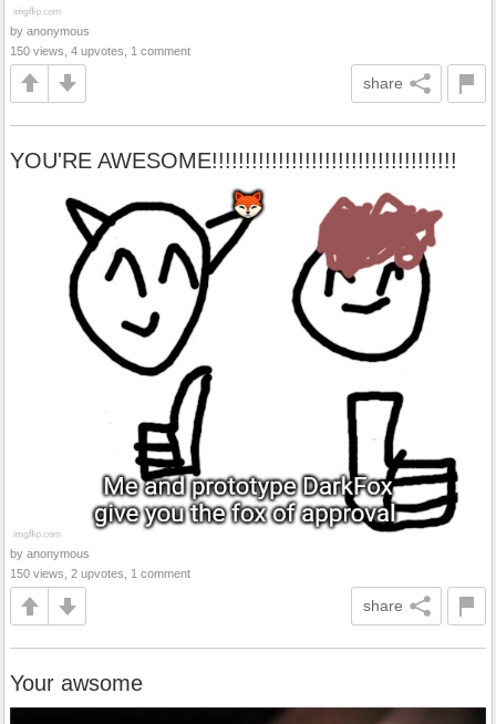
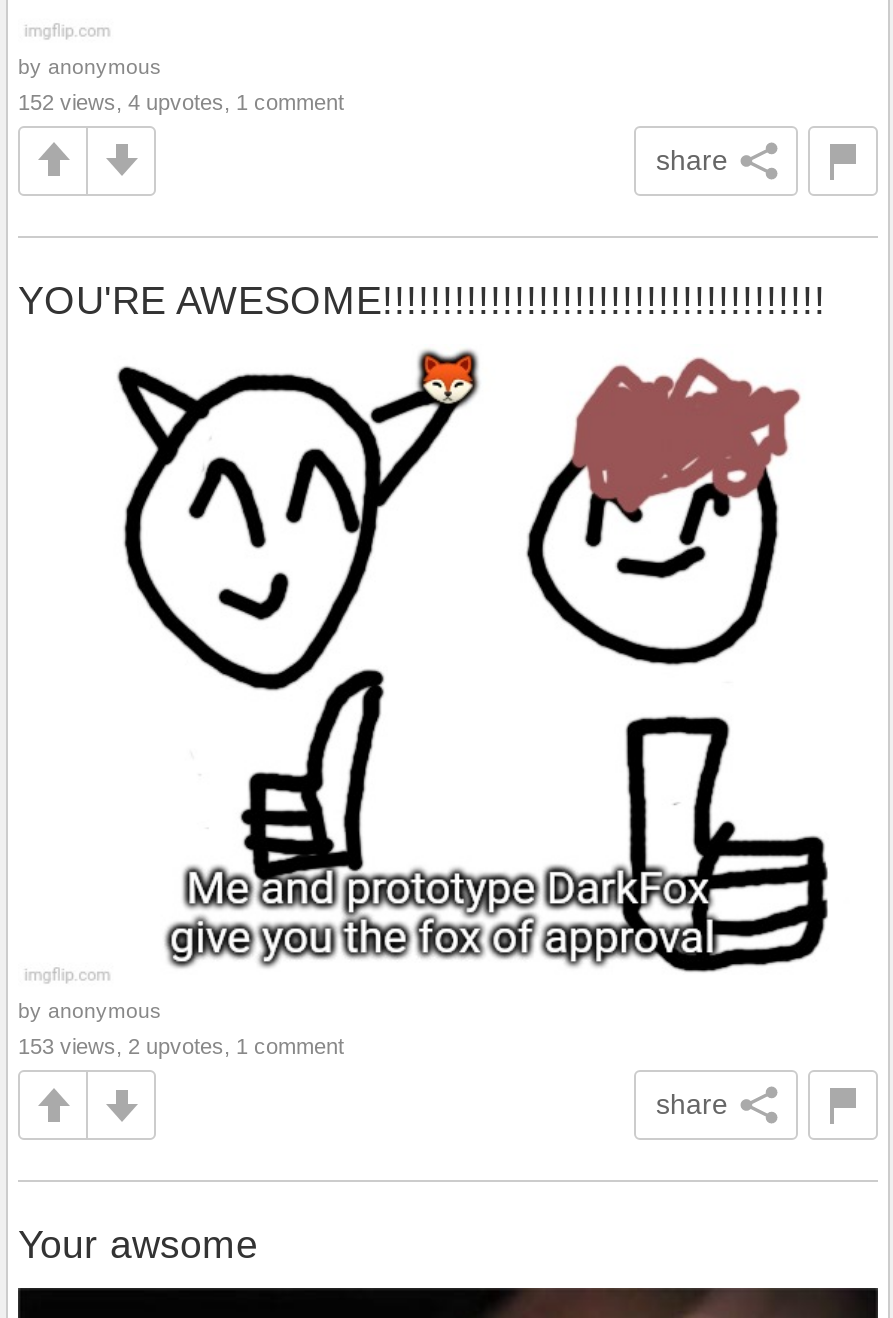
[10,44,190,57] 150 views, 4 upvotes, 1 comment -> [18,89,344,113] 152 views, 4 upvotes, 1 comment
[10,567,190,580] 150 views, 2 upvotes, 1 comment -> [18,1034,344,1058] 153 views, 2 upvotes, 1 comment

